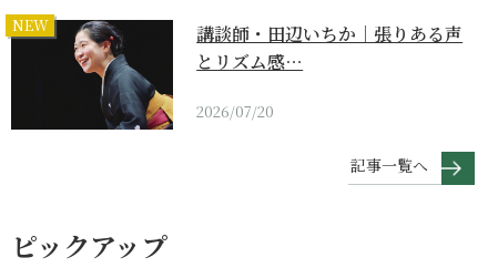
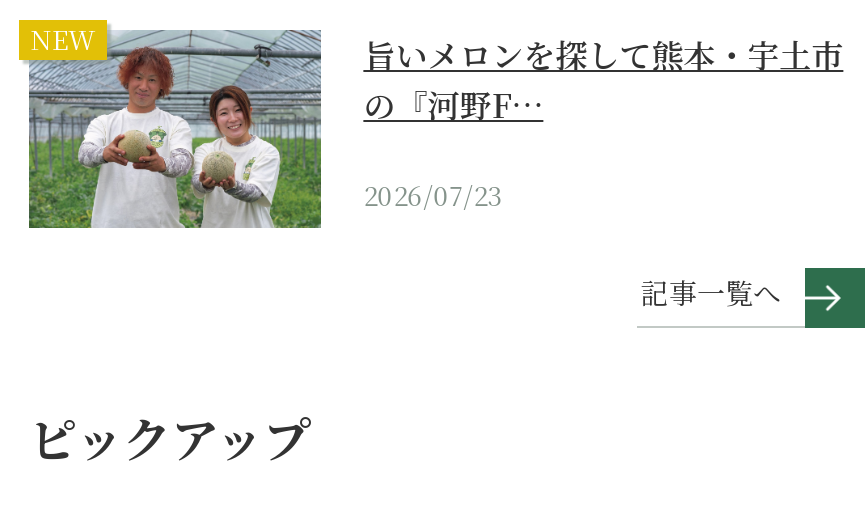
[10,19,463,131] [image] | 講談師・田辺いちか｜張りある声 | とリズム感… -> [27,30,843,230] [image] | 旨いメロンを探して熊本・宇土市 | の『河野F…
[197,101,274,122] 2026/07/20 -> [363,177,501,215] 2026/07/23

